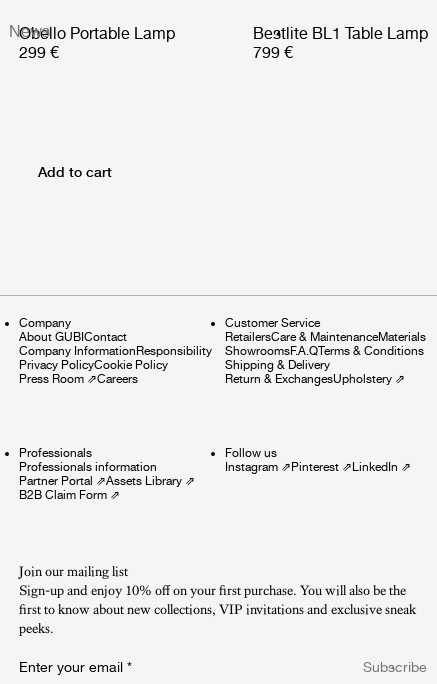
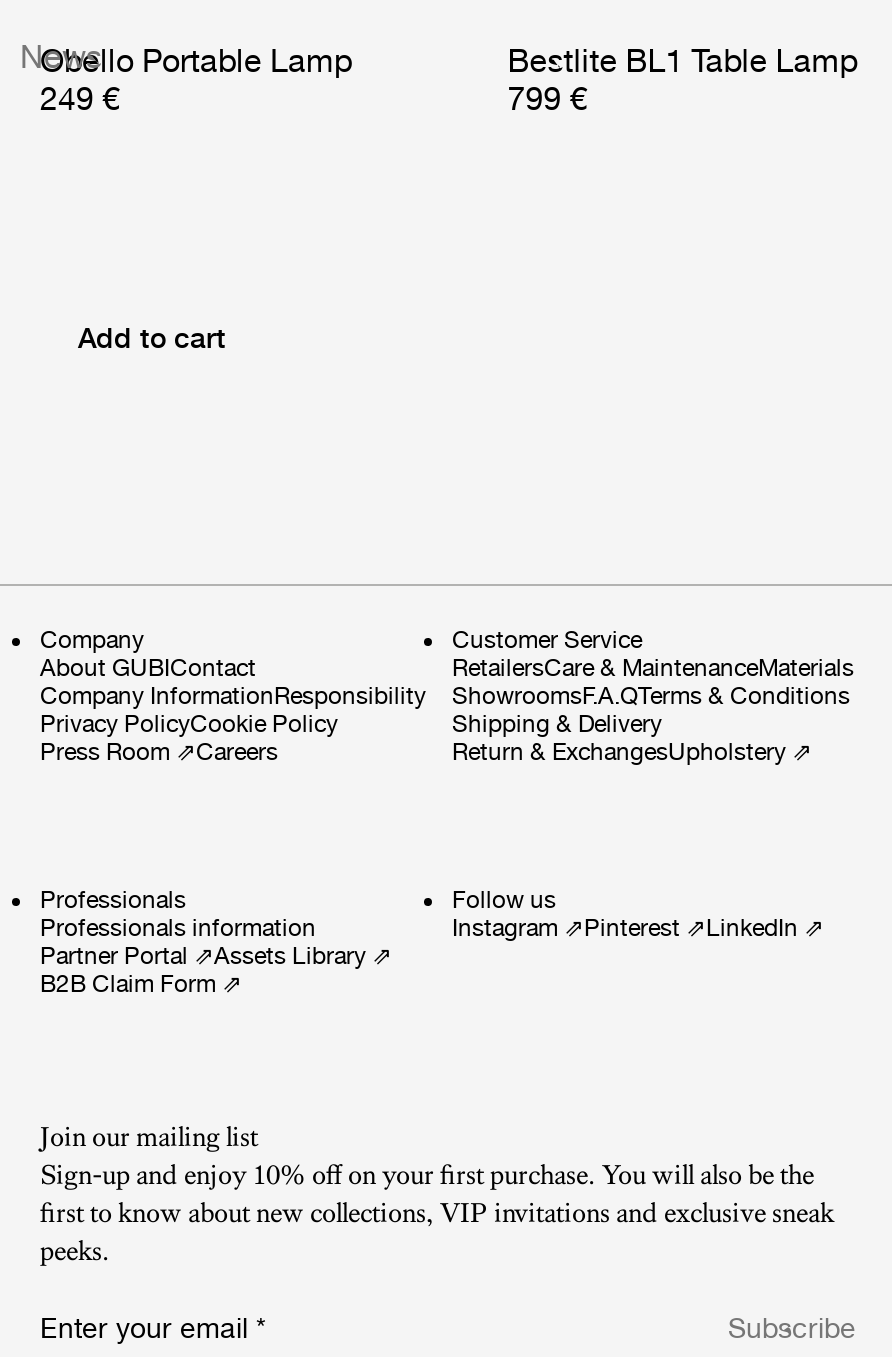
[19,43,59,62] 299 € -> [40,81,120,119] 249 €

